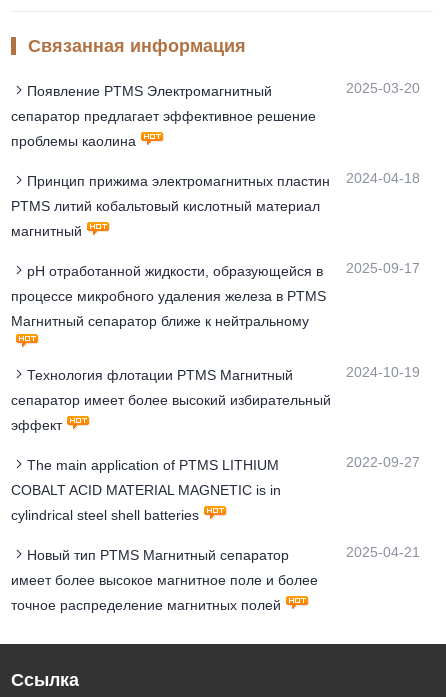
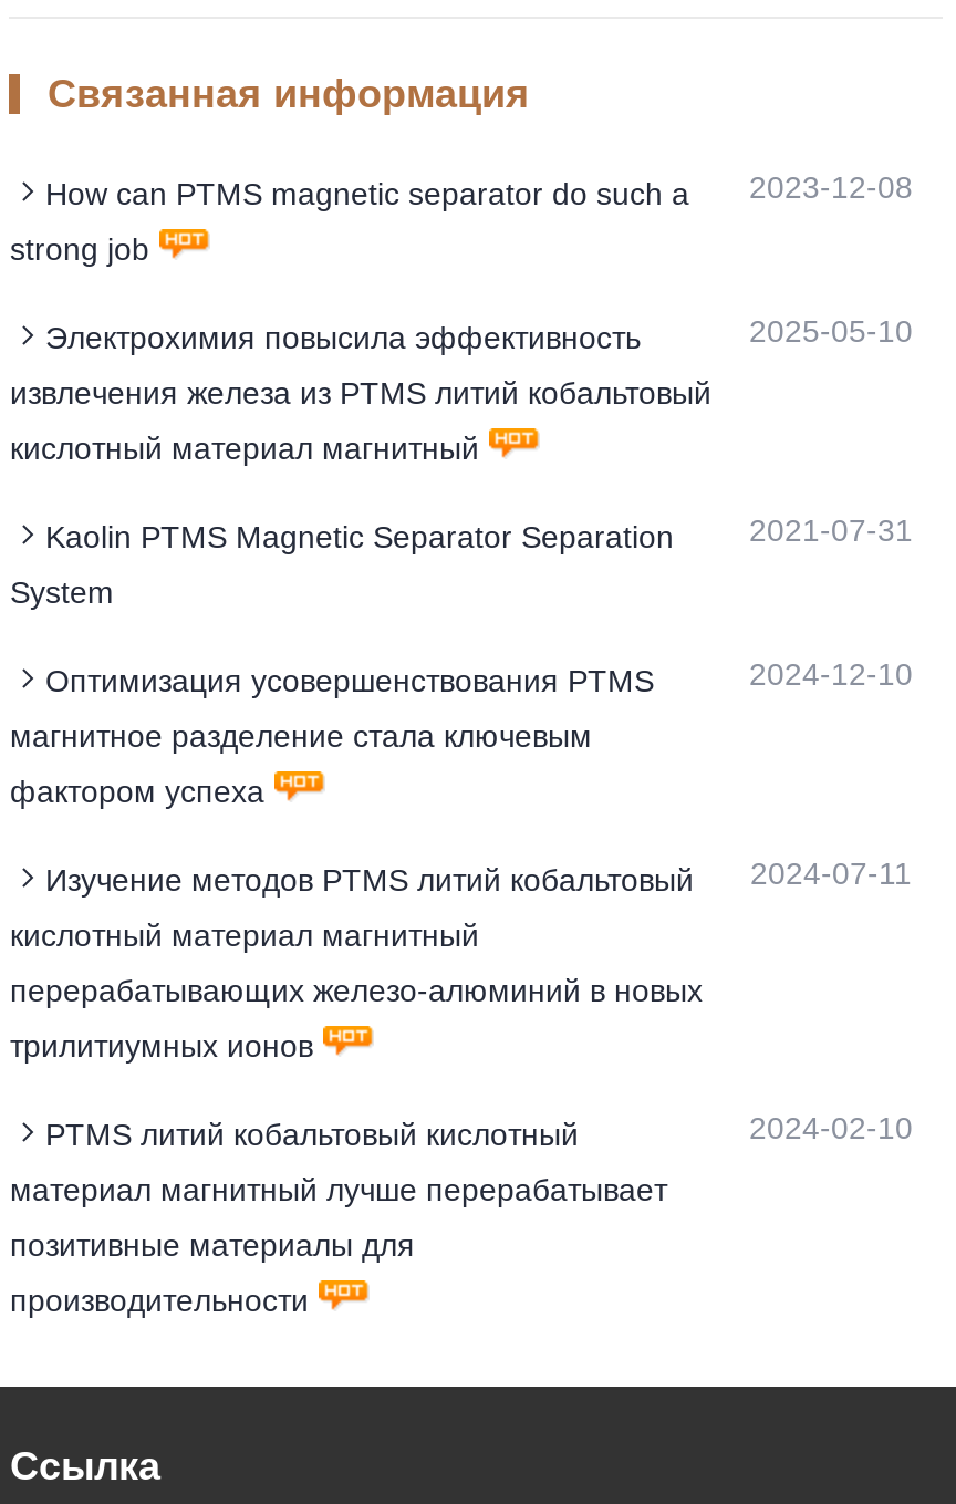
[27,83,272,99] Появление PTMS Электромагнитный -> [45,176,689,211] How can PTMS magnetic separator do such a
[345,80,419,96] 2025-03-20 -> [45,319,640,355] Электрохимия повысила эффективность
[11,108,316,124] сепаратор предлагает эффективное решение -> [10,231,149,266] strong job
[11,133,136,149] проблемы каолина -> [749,169,913,204] 2023-12-08
[27,173,330,189] Принцип прижима электромагнитных пластин -> [10,375,711,410] извлечения железа из PТМS литий кобальтовый
[345,170,419,186] 2024-04-18 -> [45,519,674,554] Kaolin PTMS Magnetic Separator Separation
[11,198,320,214] PТМS литий кобальтовый кислотный материал -> [10,430,479,465] кислотный материал магнитный
[11,223,82,239] магнитный -> [749,313,913,348] 2025-05-10
[27,263,323,279] рН отработанной жидкости, образующейся в -> [10,574,114,609] System
[345,260,419,276] 2025-09-17 -> [10,718,592,753] магнитное разделение стала ключевым
[11,288,326,304] процессе микробного удаления железа в PTMS -> [749,512,913,547] 2021-07-31
[11,313,309,329] Магнитный сепаратор ближе к нейтральному -> [45,662,654,698] Оптимизация усовершенствования PТМS
[27,367,293,383] Технология флотации PTMS Магнитный -> [10,773,264,809] фактором успеха
[345,364,419,380] 2024-10-19 -> [10,917,479,952] кислотный материал магнитный
[11,392,331,408] сепаратор имеет более высокий избирательный -> [749,656,913,691] 2024-12-10
[11,417,62,433] эффект -> [45,862,694,897] Изучение методов PТМS литий кобальтовый
[27,457,279,473] The main application of PTMS LITHIUM -> [10,972,702,1008] перерабатывающих железо-алюминий в новых
[345,454,419,470] 2022-09-27 -> [45,1116,578,1152] PТМS литий кобальтовый кислотный
[11,482,281,498] COBALT ACID MATERIAL MAGNETIC is in -> [10,1028,313,1063] трилитиумных ионов
[11,507,199,523] cylindrical steel shell batteries -> [750,855,912,890] 2024-07-11
[27,547,289,563] Новый тип PTMS Магнитный сепаратор -> [10,1172,667,1207] материал магнитный лучше перерабатывает
[345,544,419,560] 2025-04-21 -> [749,1110,913,1145] 2024-02-10
[11,572,318,588] имеет более высокое магнитное поле и более -> [10,1227,415,1262] позитивные материалы для
[11,597,281,613] точное распределение магнитных полей -> [10,1282,308,1318] производительности

